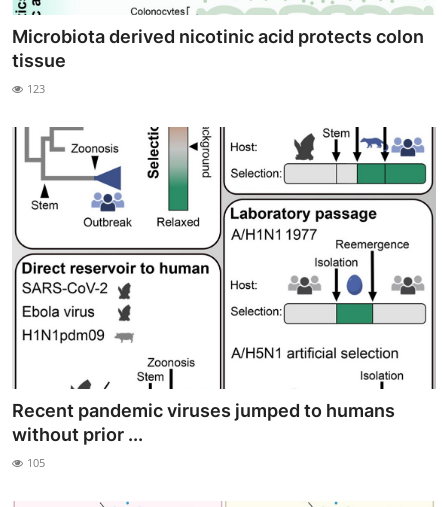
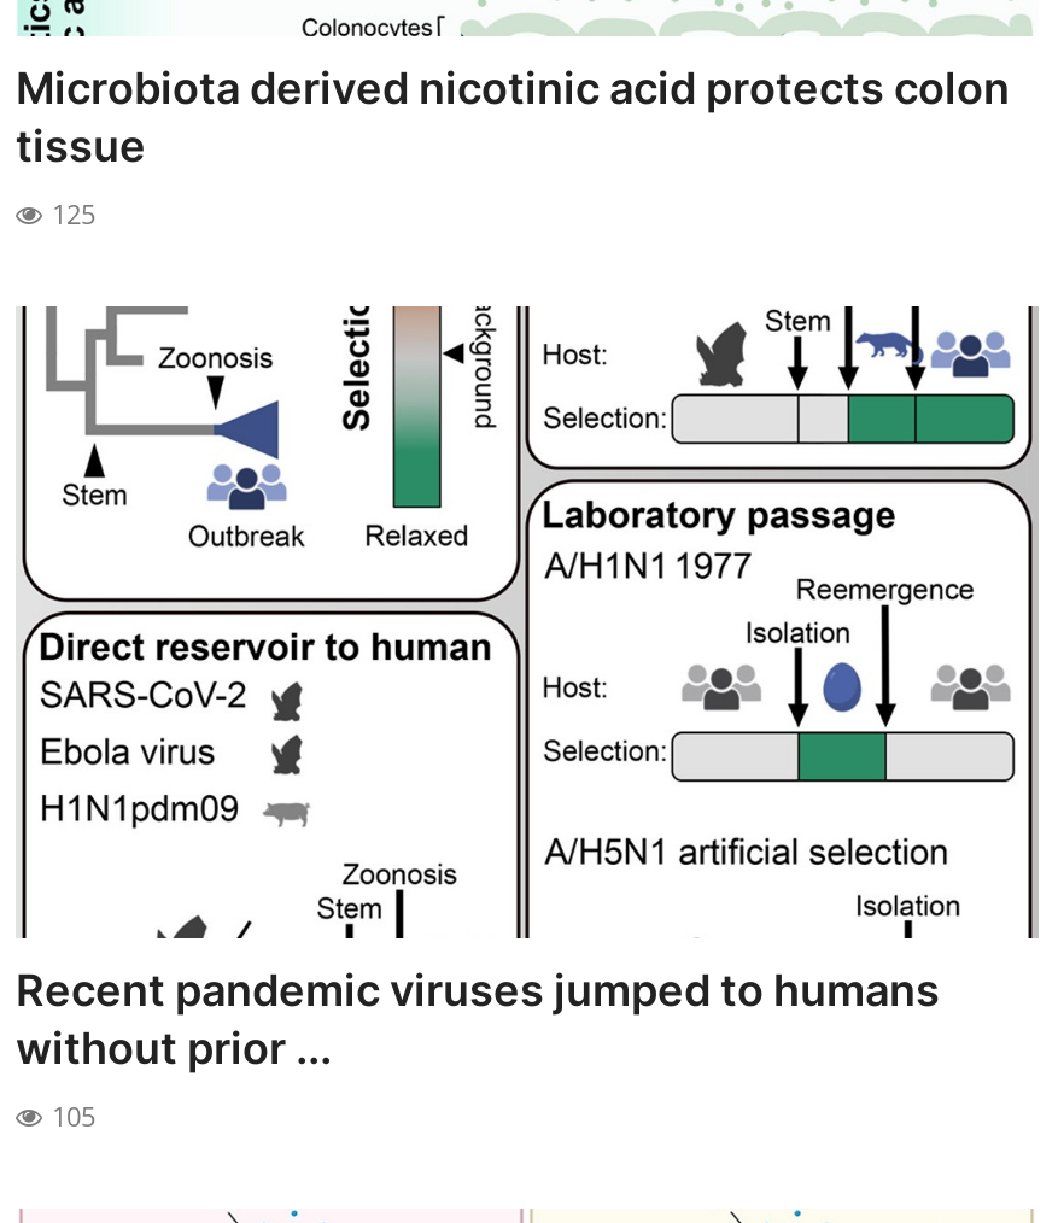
[24,81,45,96] 123 -> [45,195,95,231] 125

